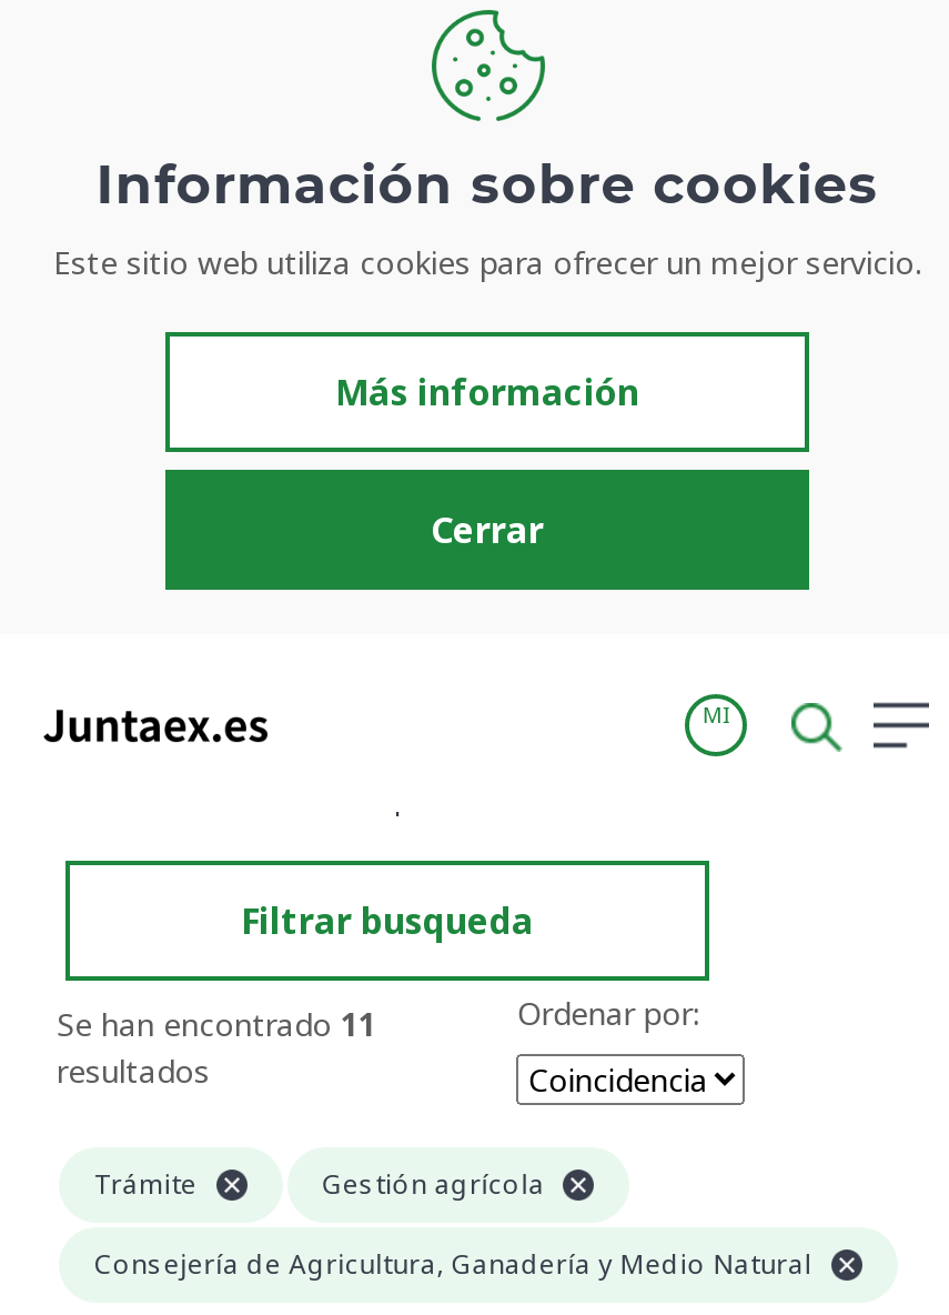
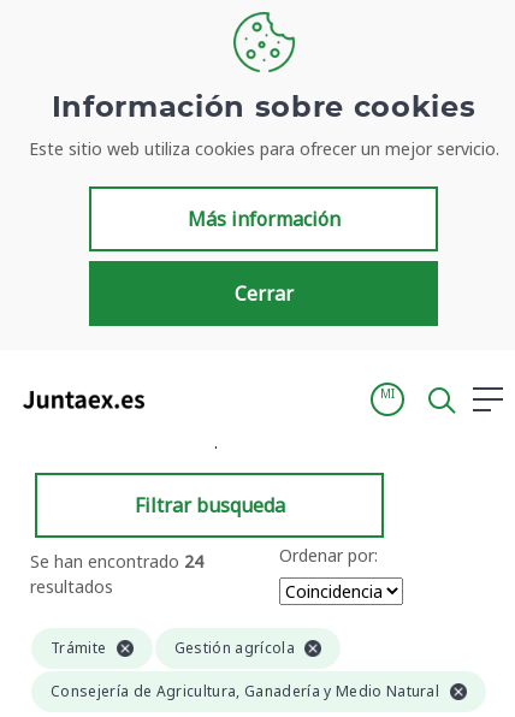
[57,1003,376,1045] Se han encontrado 11 -> [30,550,203,573] Se han encontrado 24

